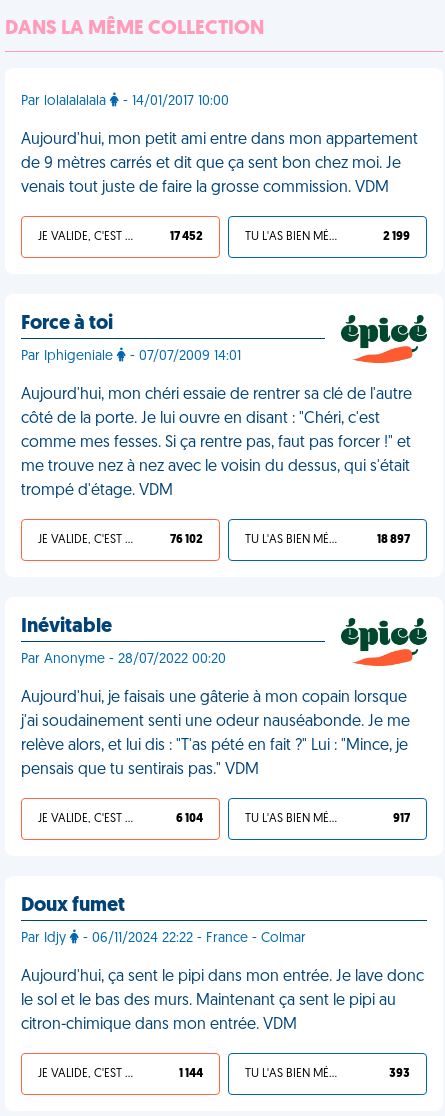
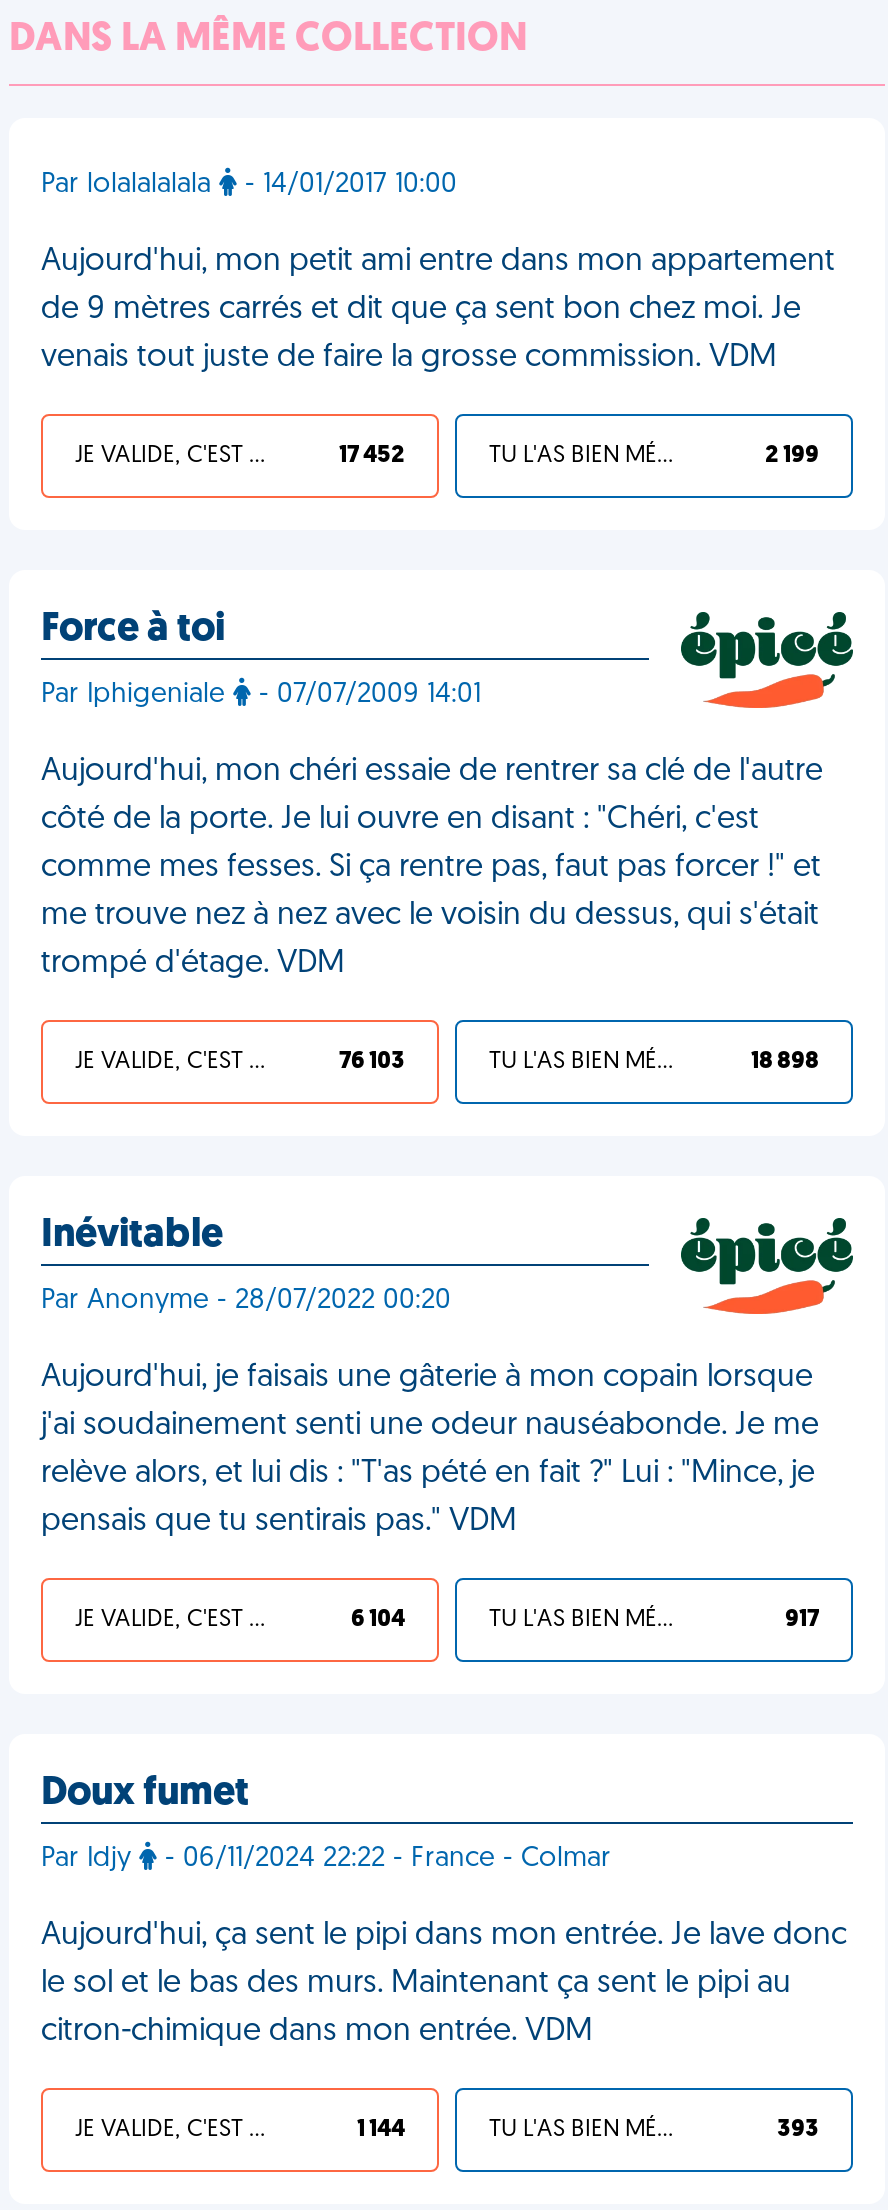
[170,534,203,546] 76 102 -> [339,1050,405,1074] 76 103
[377,534,410,546] 18 897 -> [751,1050,819,1074] 18 898

